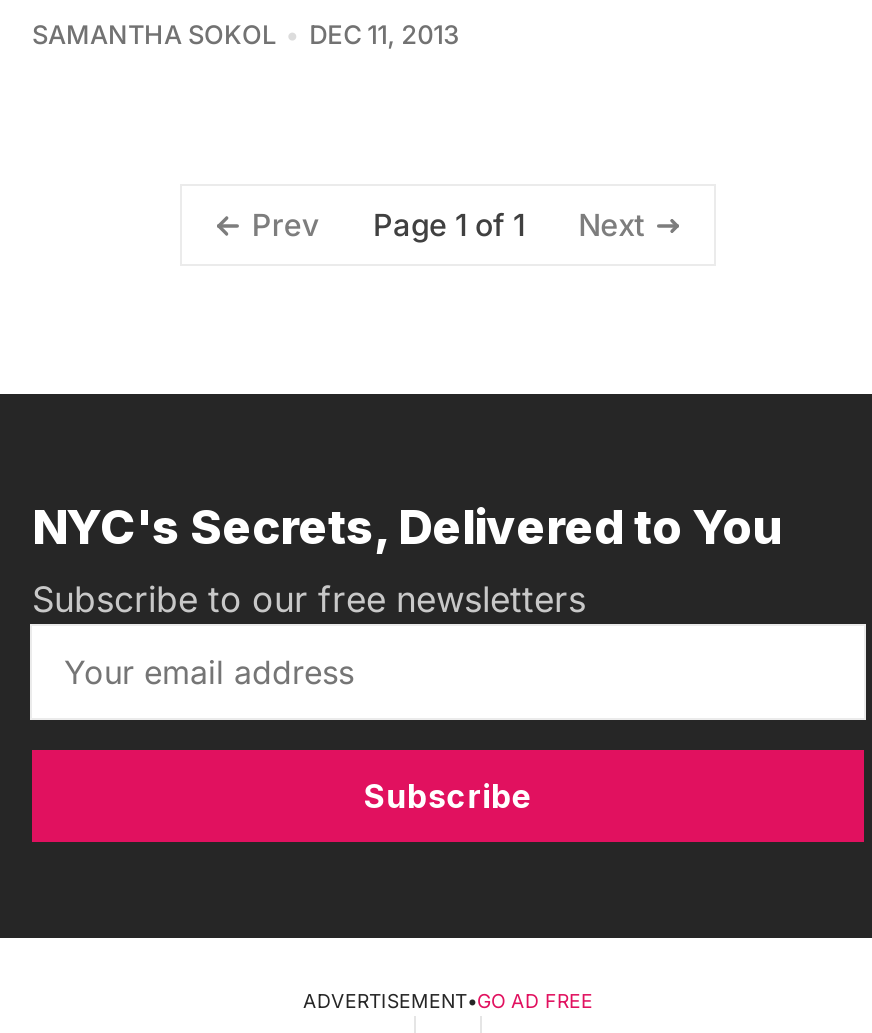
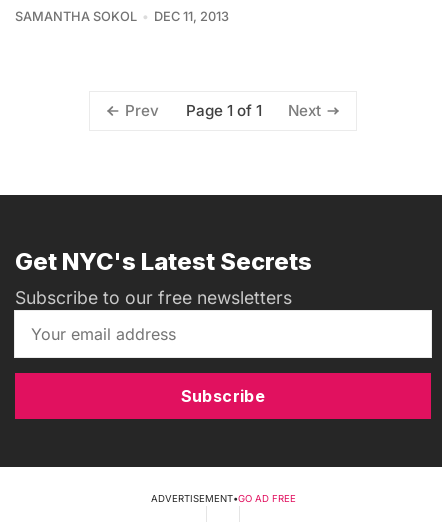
[32,499,780,557] NYC's Secrets, Delivered to You -> [15,247,312,276] Get NYC's Latest Secrets

